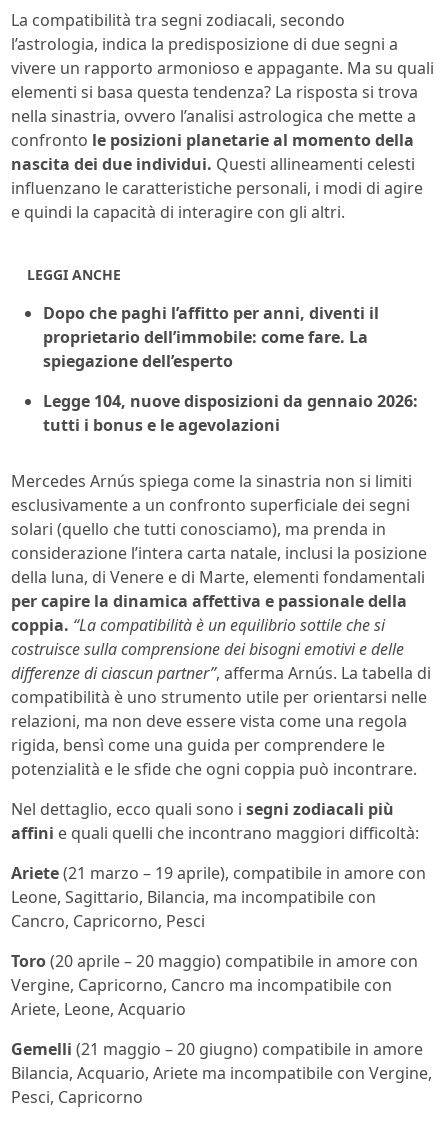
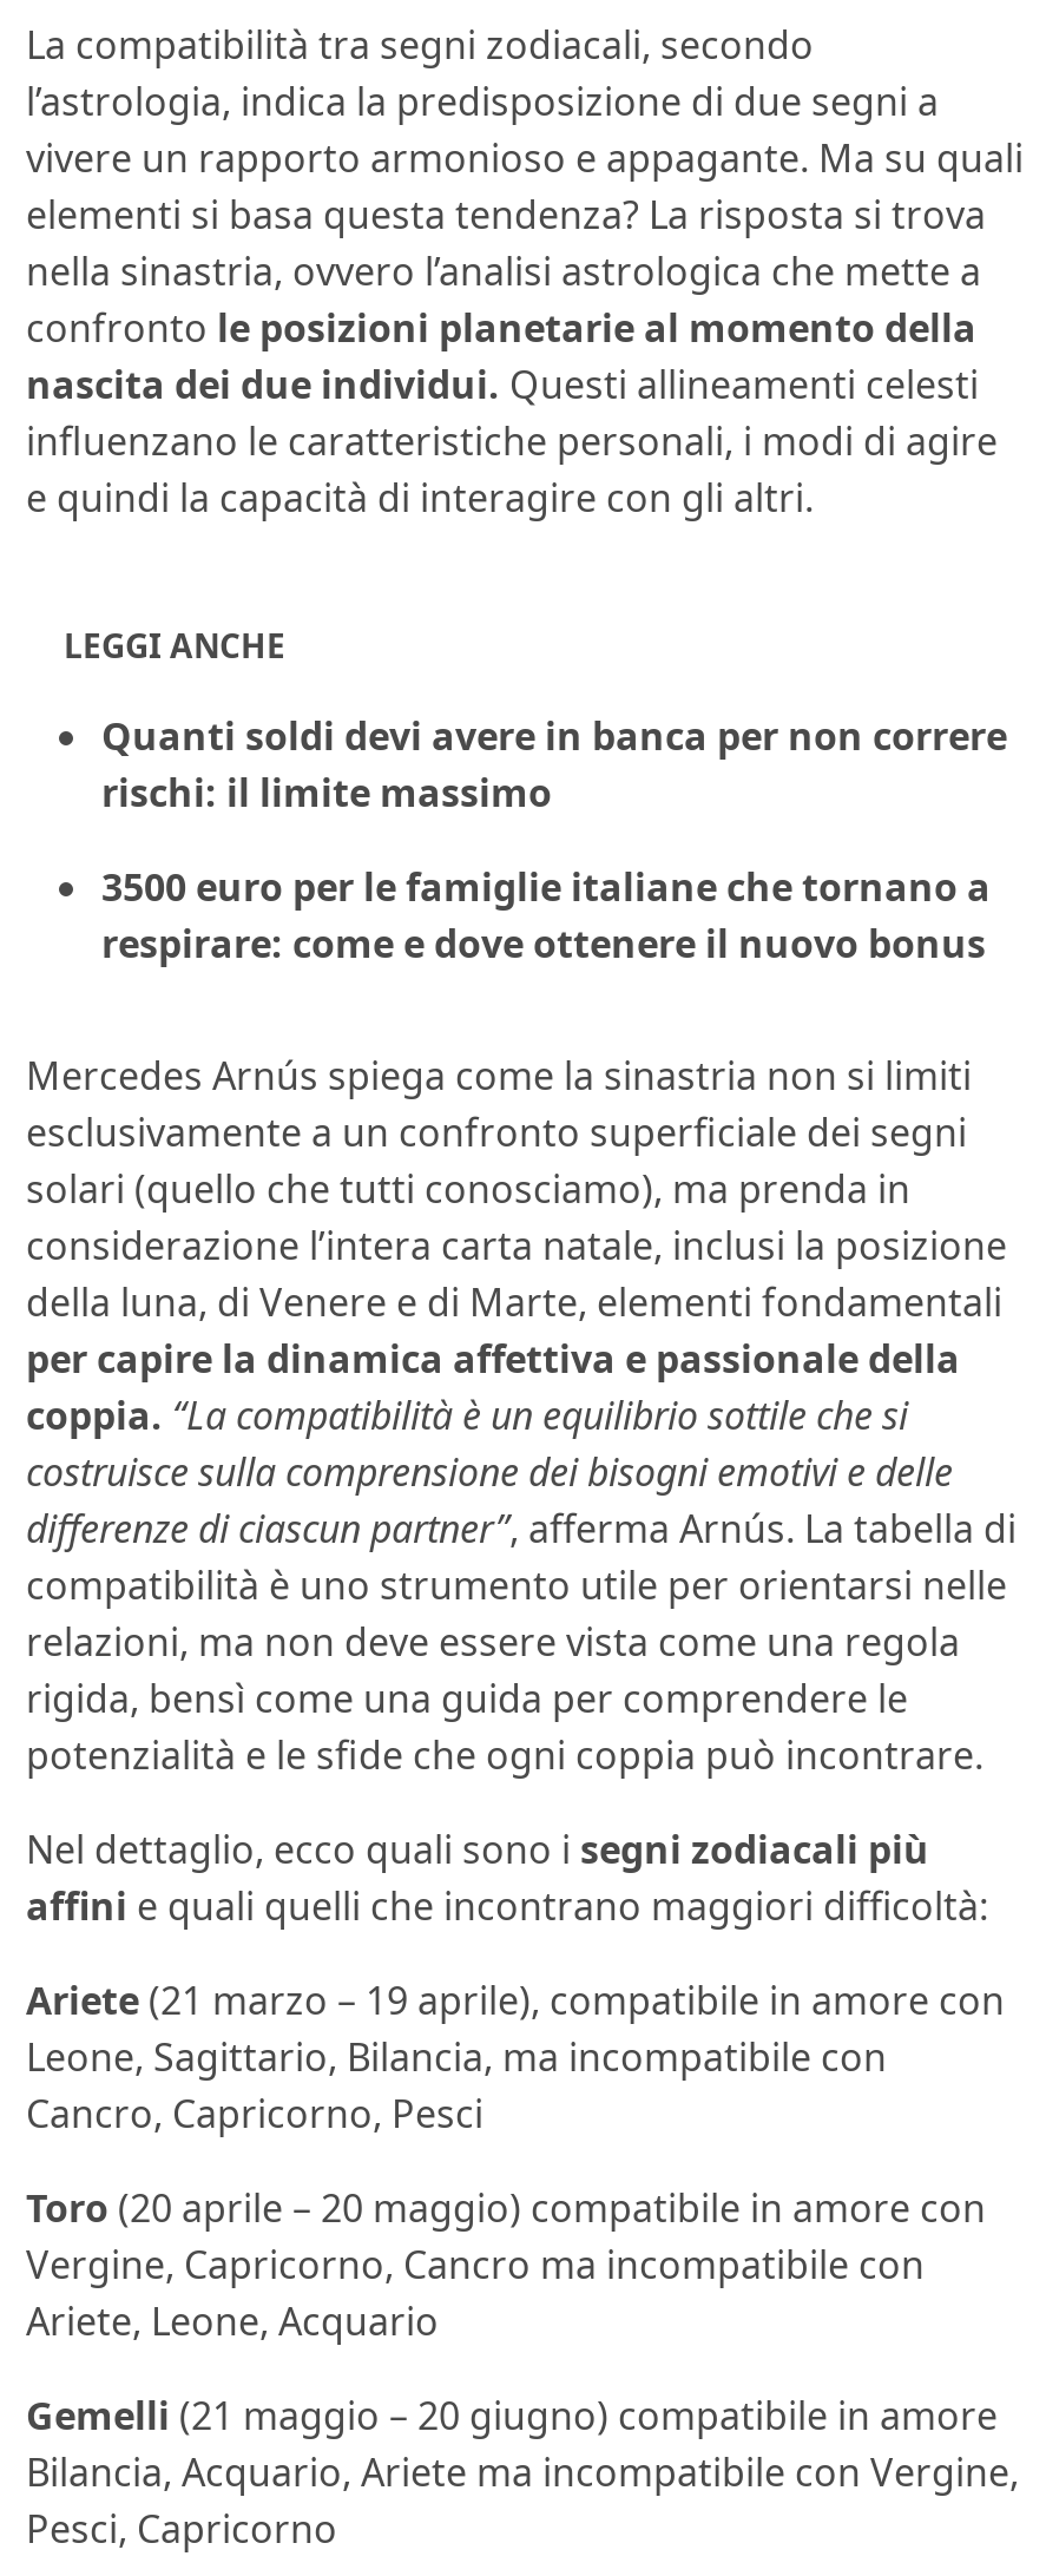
[43,302,379,372] Dopo che paghi l’affitto per anni, diventi il | proprietario dell’immobile: come fare. La | spiegazione dell’esperto -> [101,710,1007,819] Quanti soldi devi avere in banca per non correre | rischi: il limite massimo
[43,390,418,436] Legge 104, nuove disposizioni da gennaio 2026: | tutti i bonus e le agevolazioni -> [101,861,991,970] 3500 euro per le famiglie italiane che tornano a | respirare: come e dove ottenere il nuovo bonus

